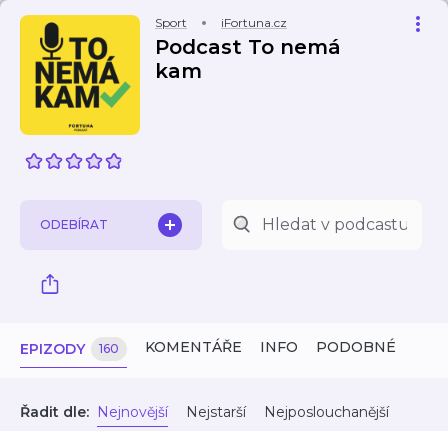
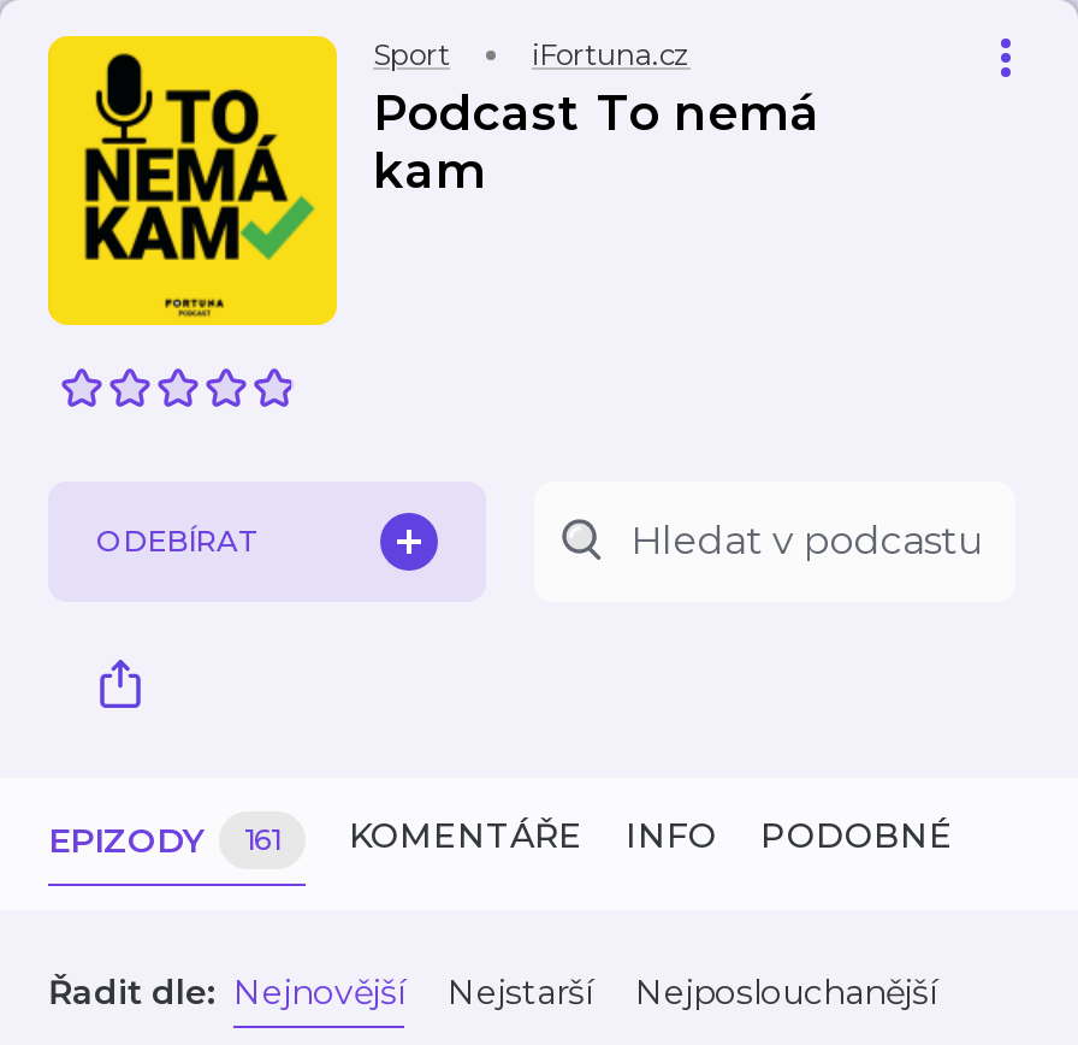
[20,338,396,358] EPIZODY 160 KOMENTÁŘE INFO PODOBNÉ -> [48,814,953,862] EPIZODY 161 KOMENTÁŘE INFO PODOBNÉ

